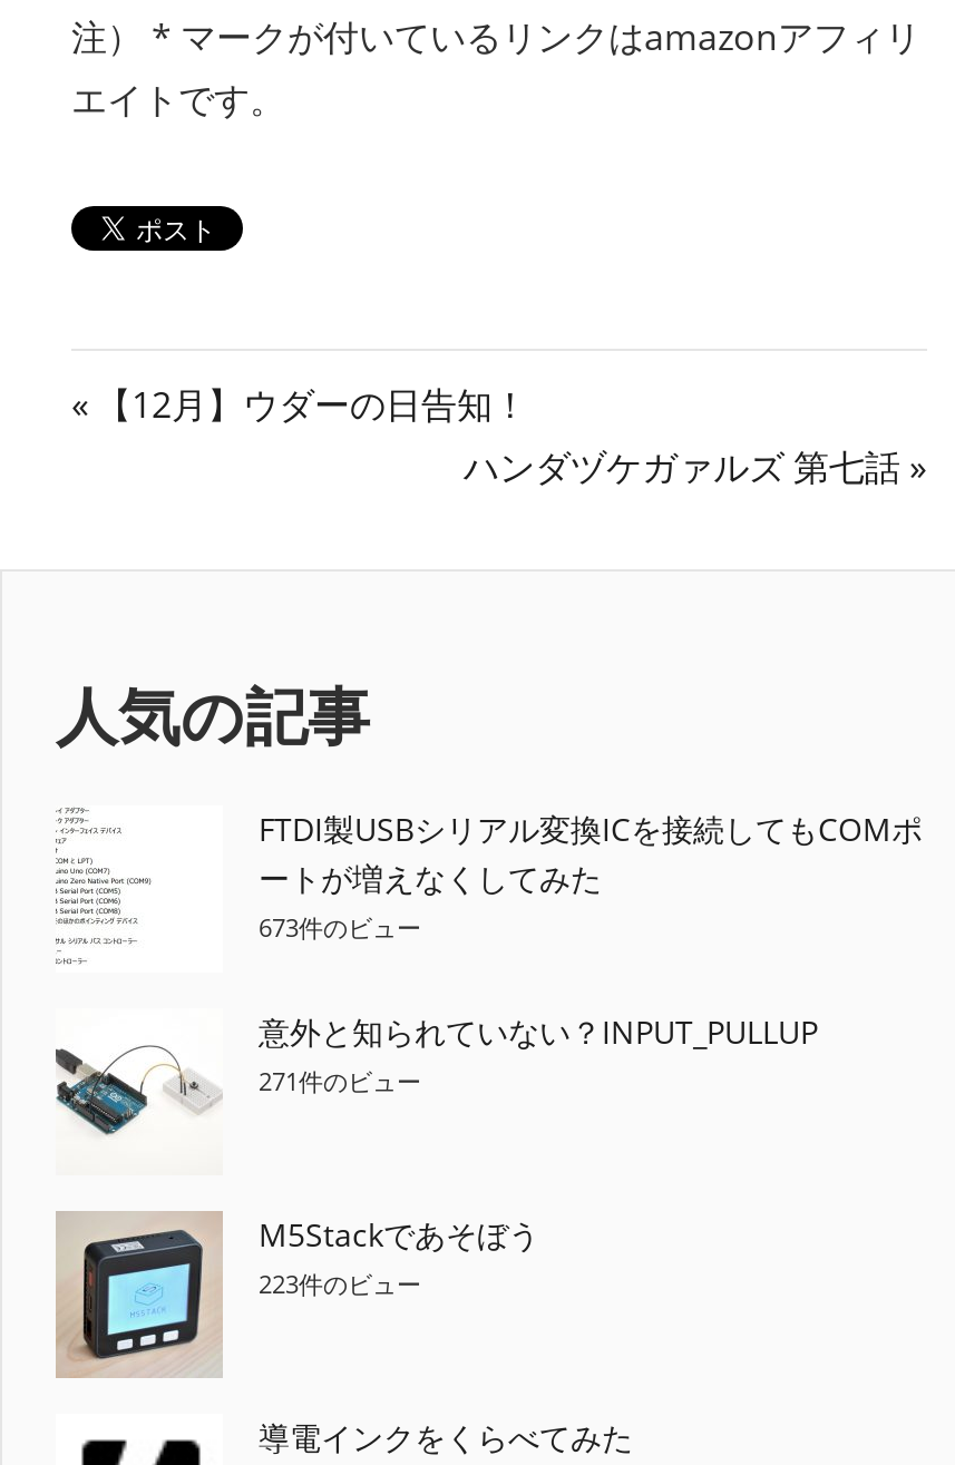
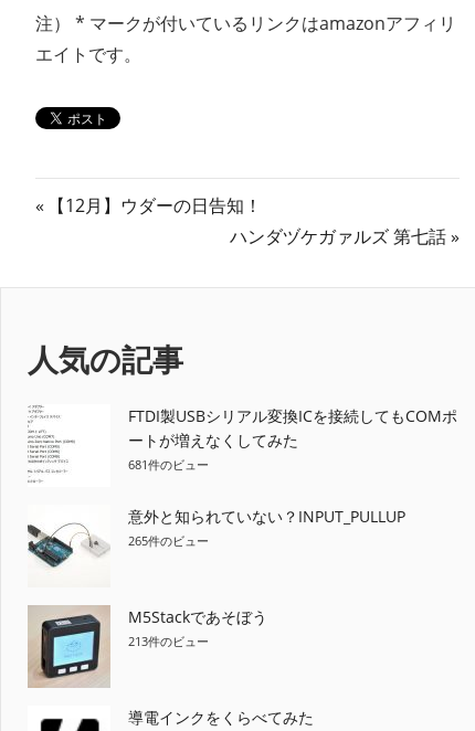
[259,910,421,944] 673件のビュー -> [128,456,209,473] 681件のビュー
[259,1064,421,1097] 271件のビュー -> [128,532,209,549] 265件のビュー
[259,1267,421,1300] 223件のビュー -> [128,633,209,649] 213件のビュー

